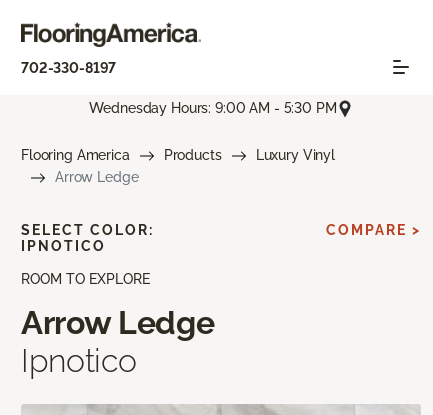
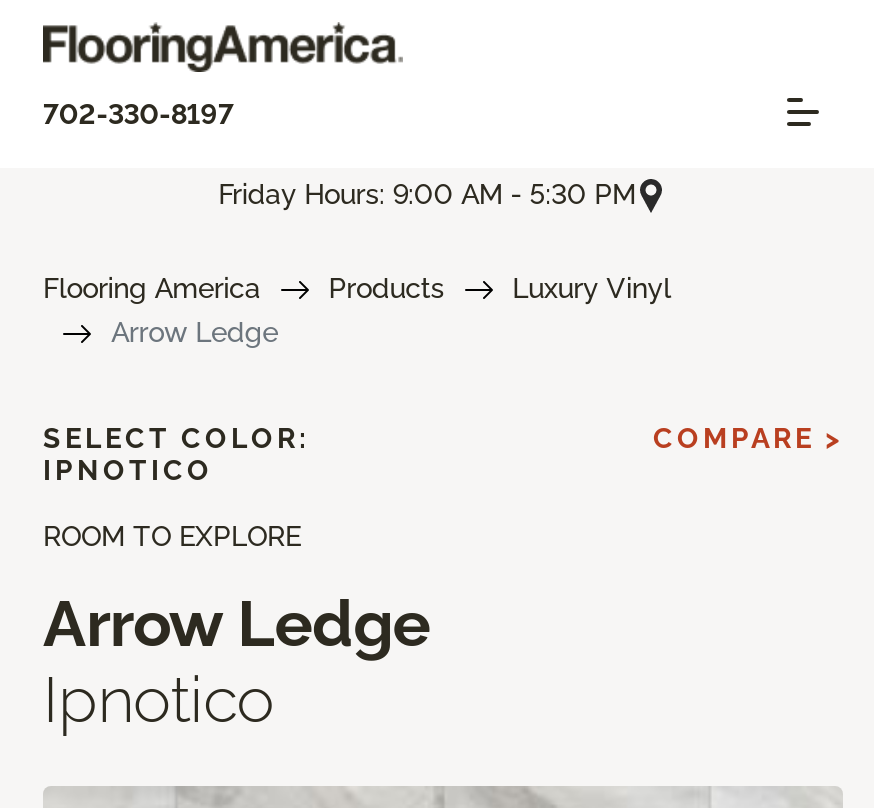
[89,100,337,116] Wednesday Hours: 9:00 AM - 5:30 PM -> [218,178,636,210] Friday Hours: 9:00 AM - 5:30 PM

